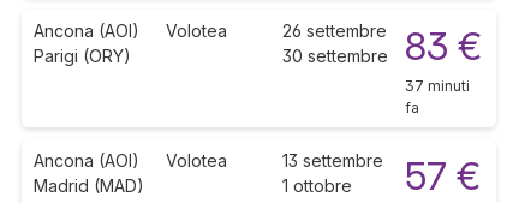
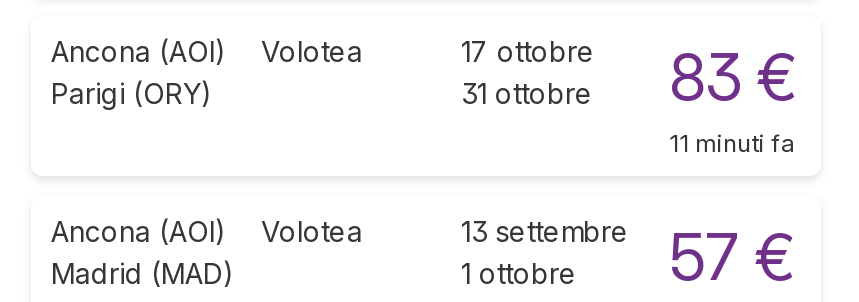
[282,20,388,66] 26 settembre | 30 settembre -> [461,33,595,109] 17 ottobre | 31 ottobre
[405,77,470,116] 37 minuti | fa -> [669,127,795,157] 11 minuti fa

